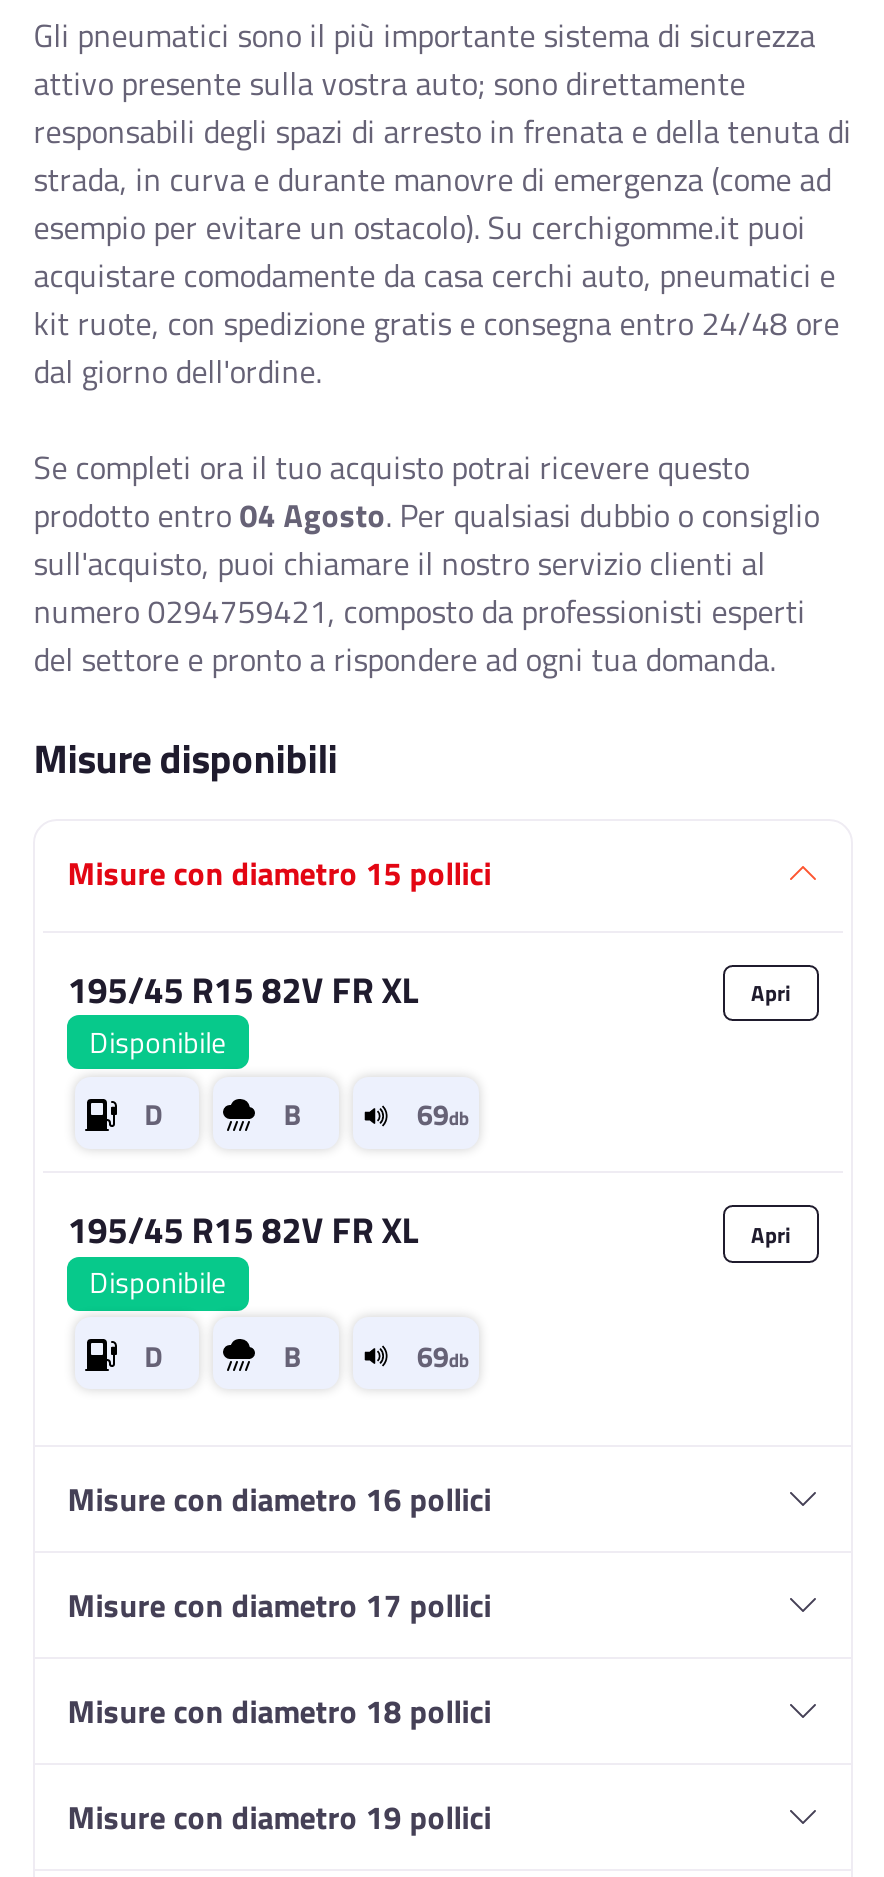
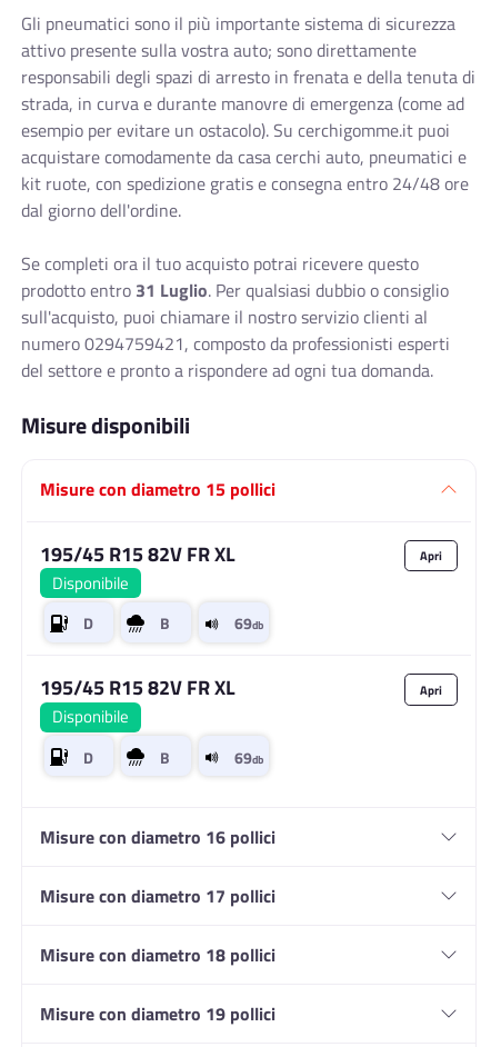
[33,491,819,539] prodotto entro 04 Agosto. Per qualsiasi dubbio o consiglio -> [21,277,449,303] prodotto entro 31 Luglio. Per qualsiasi dubbio o consiglio

